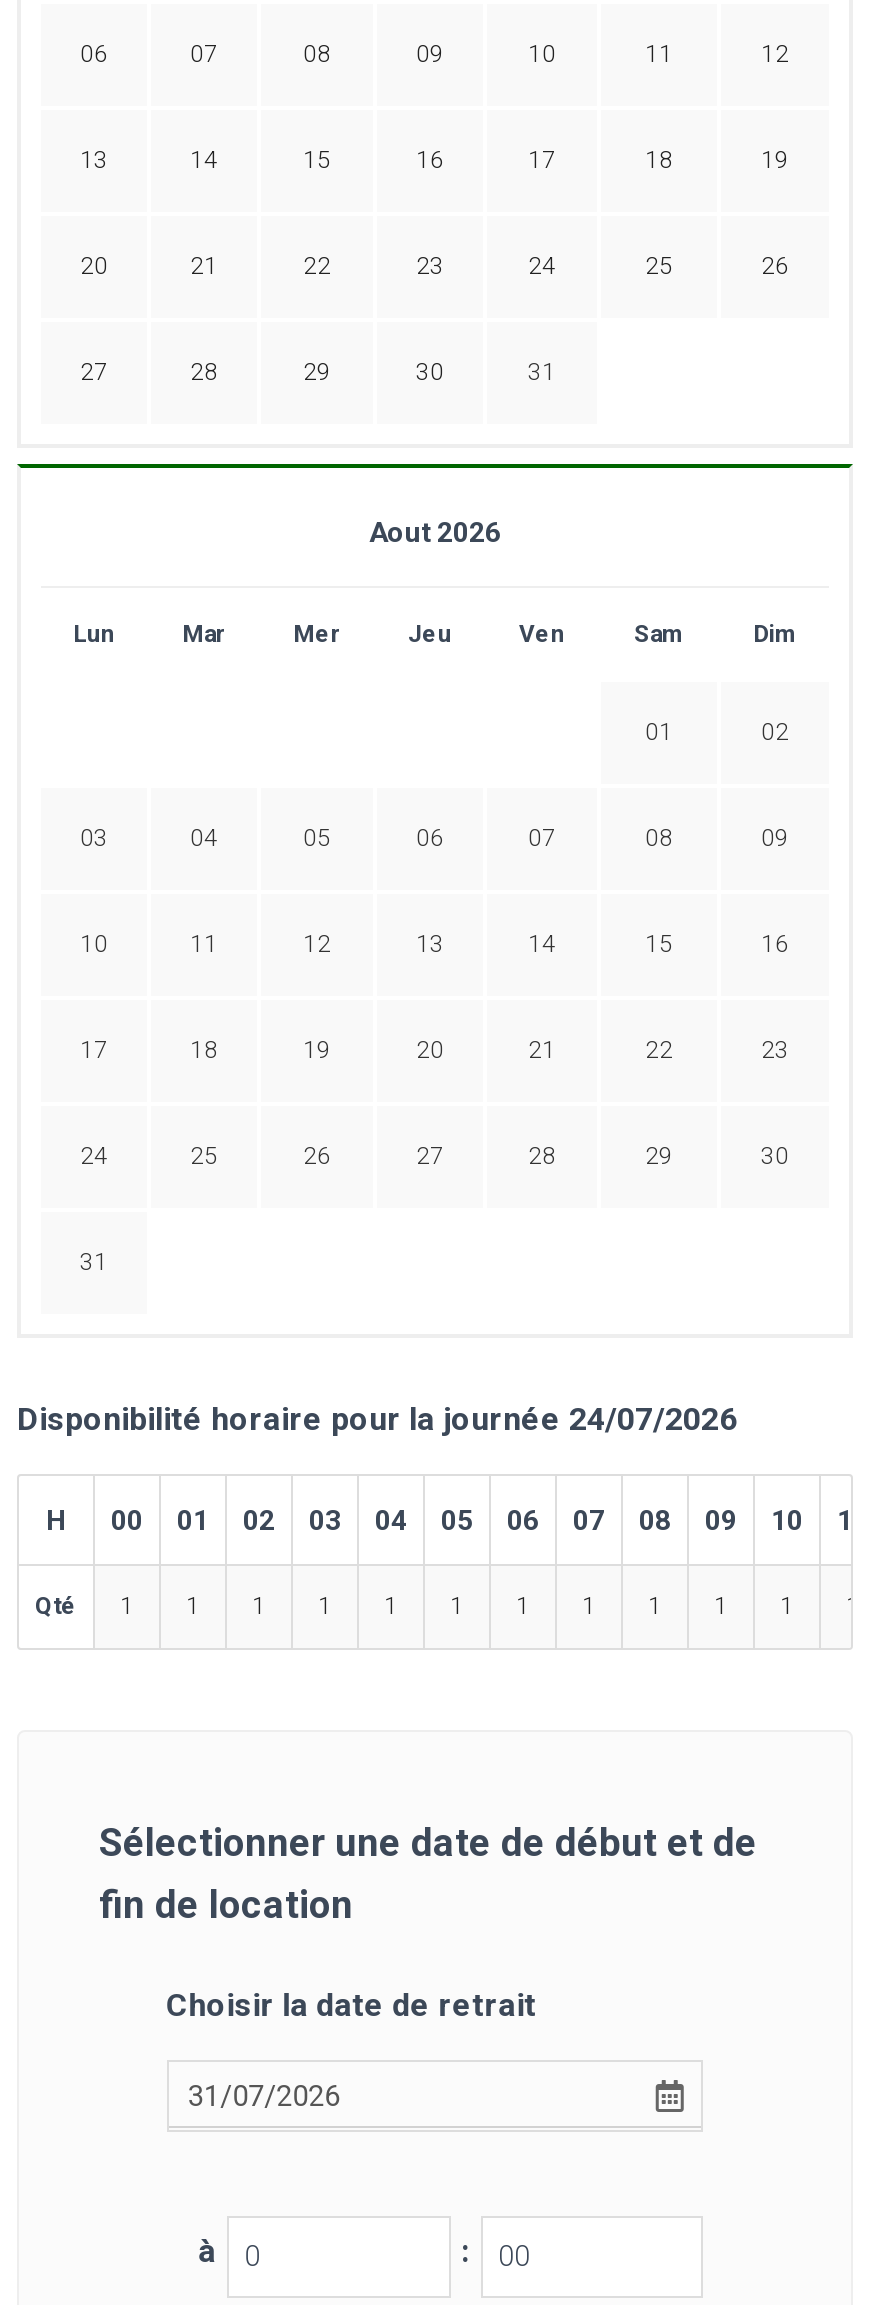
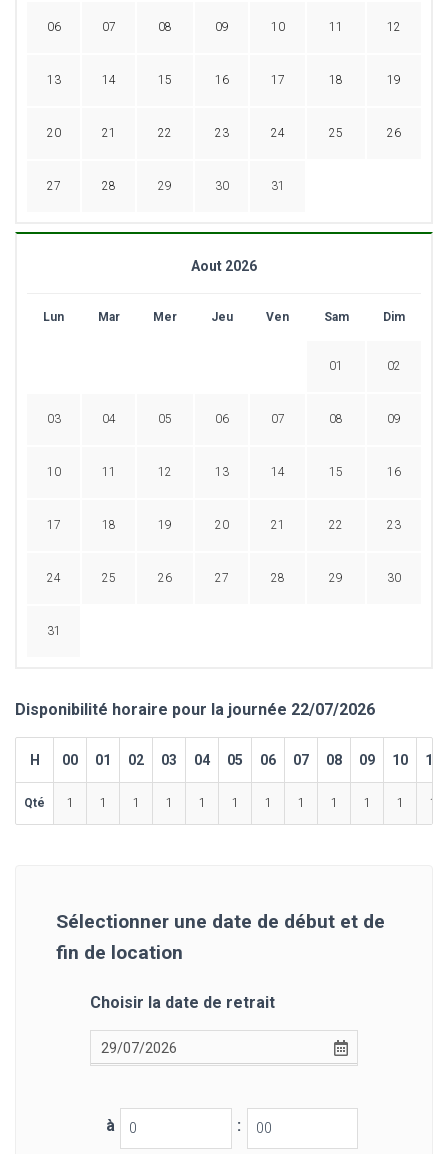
[17,1400,737,1438] Disponibilité horaire pour la journée 24/07/2026 -> [15,700,375,719] Disponibilité horaire pour la journée 22/07/2026

